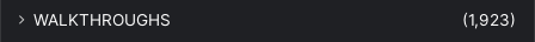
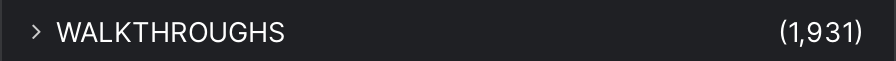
[462,11,516,30] (1,923) -> [778,17,864,49] (1,931)

